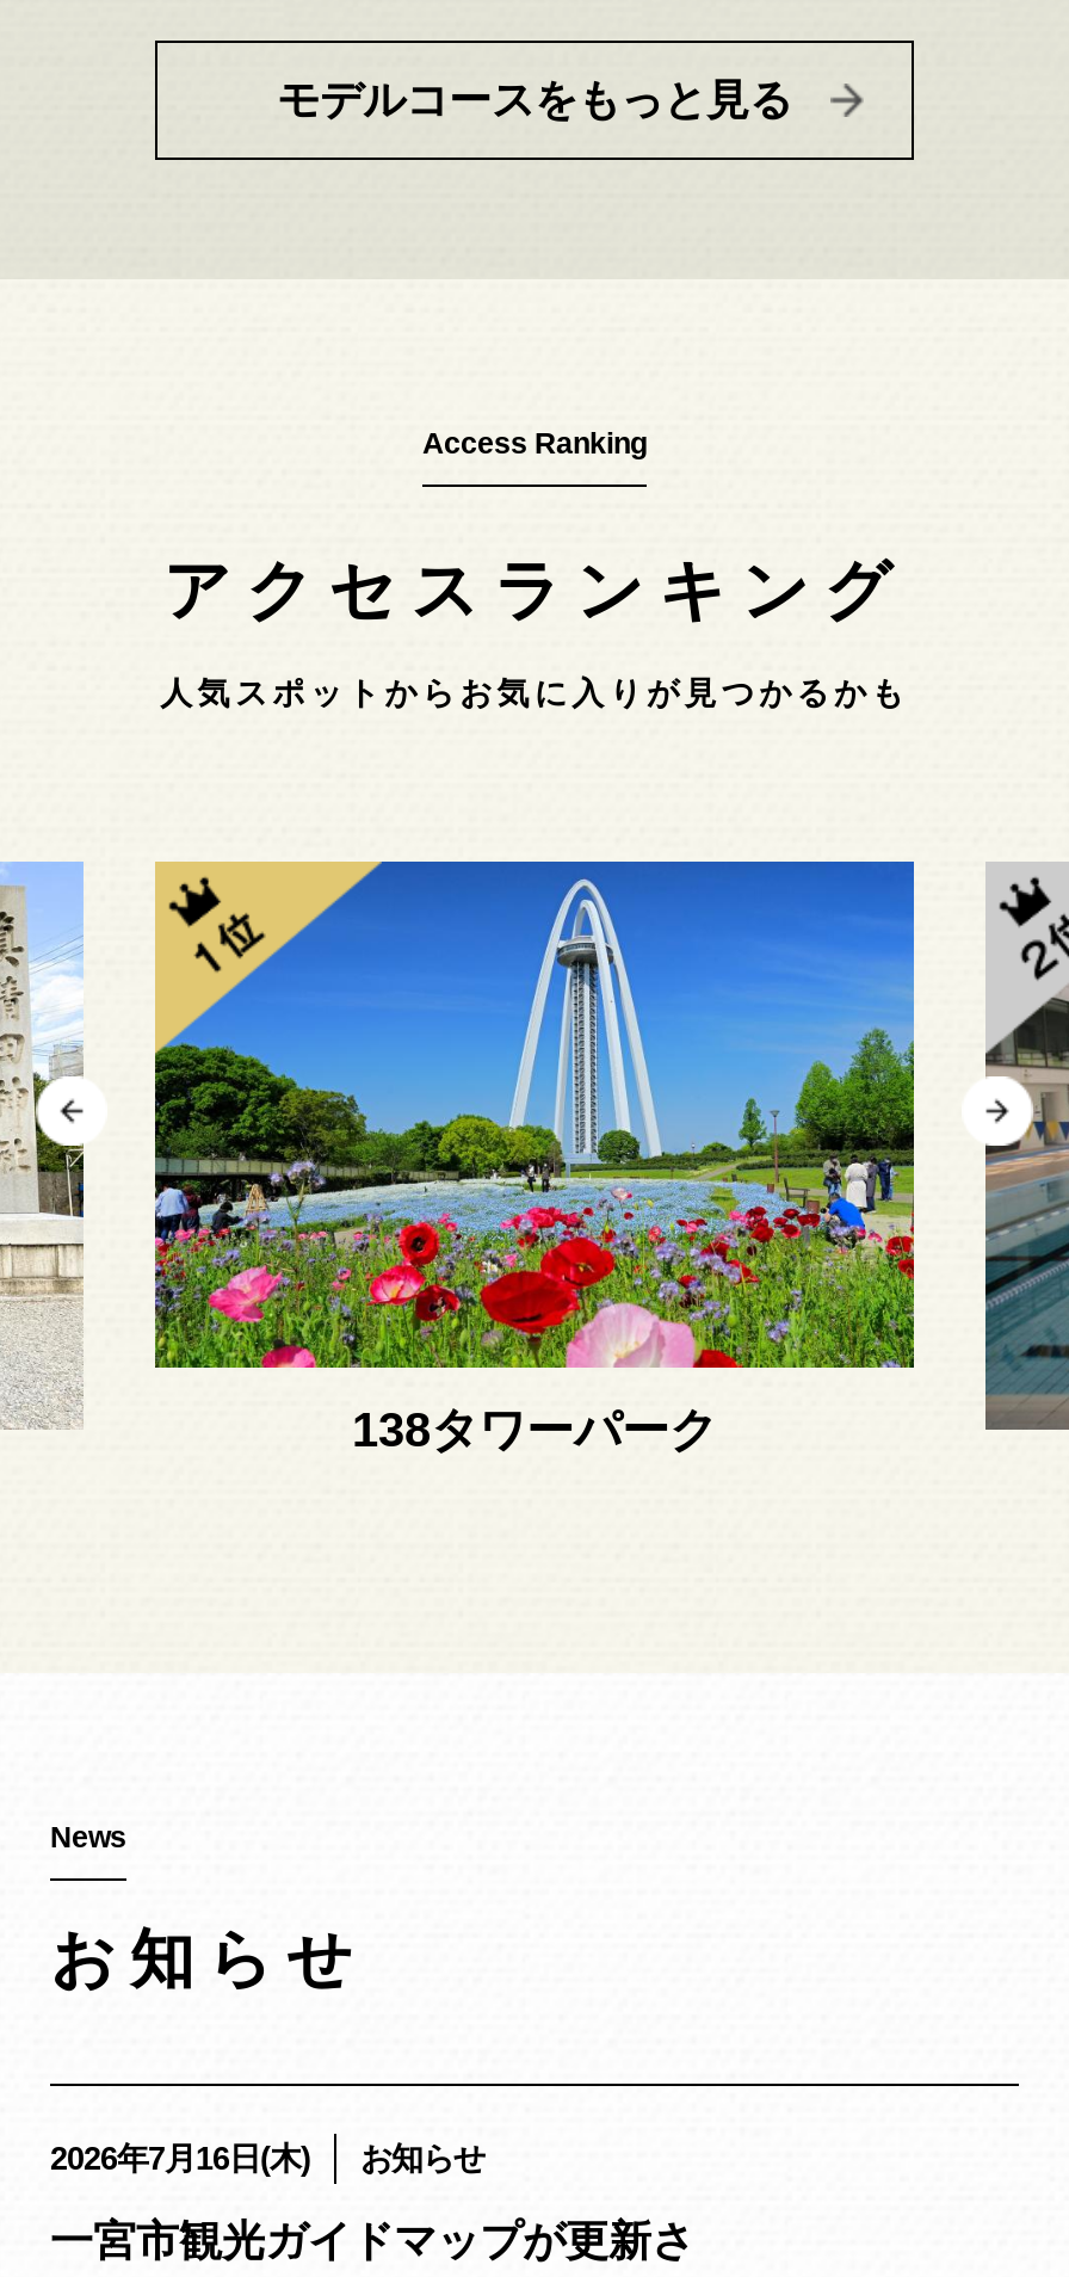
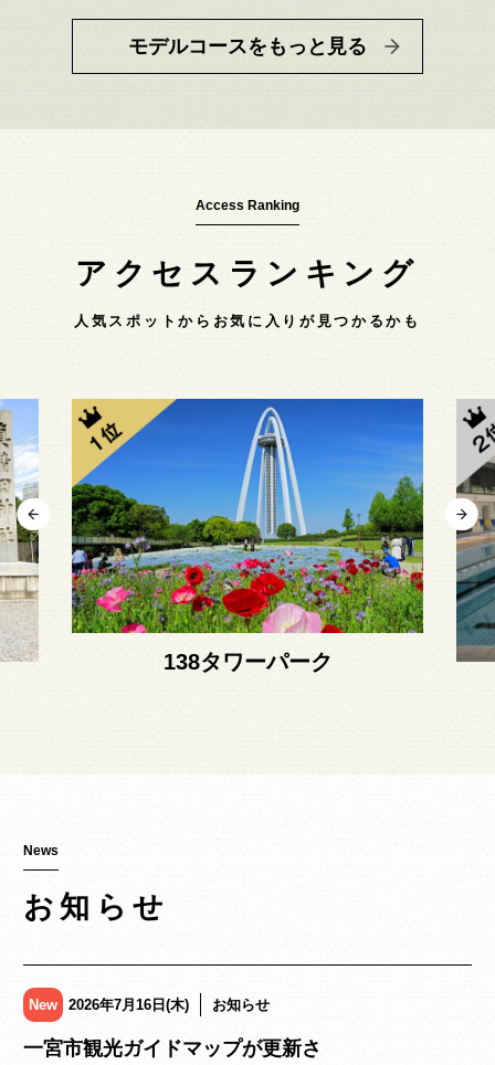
none -> [29,997,57,1013] New

